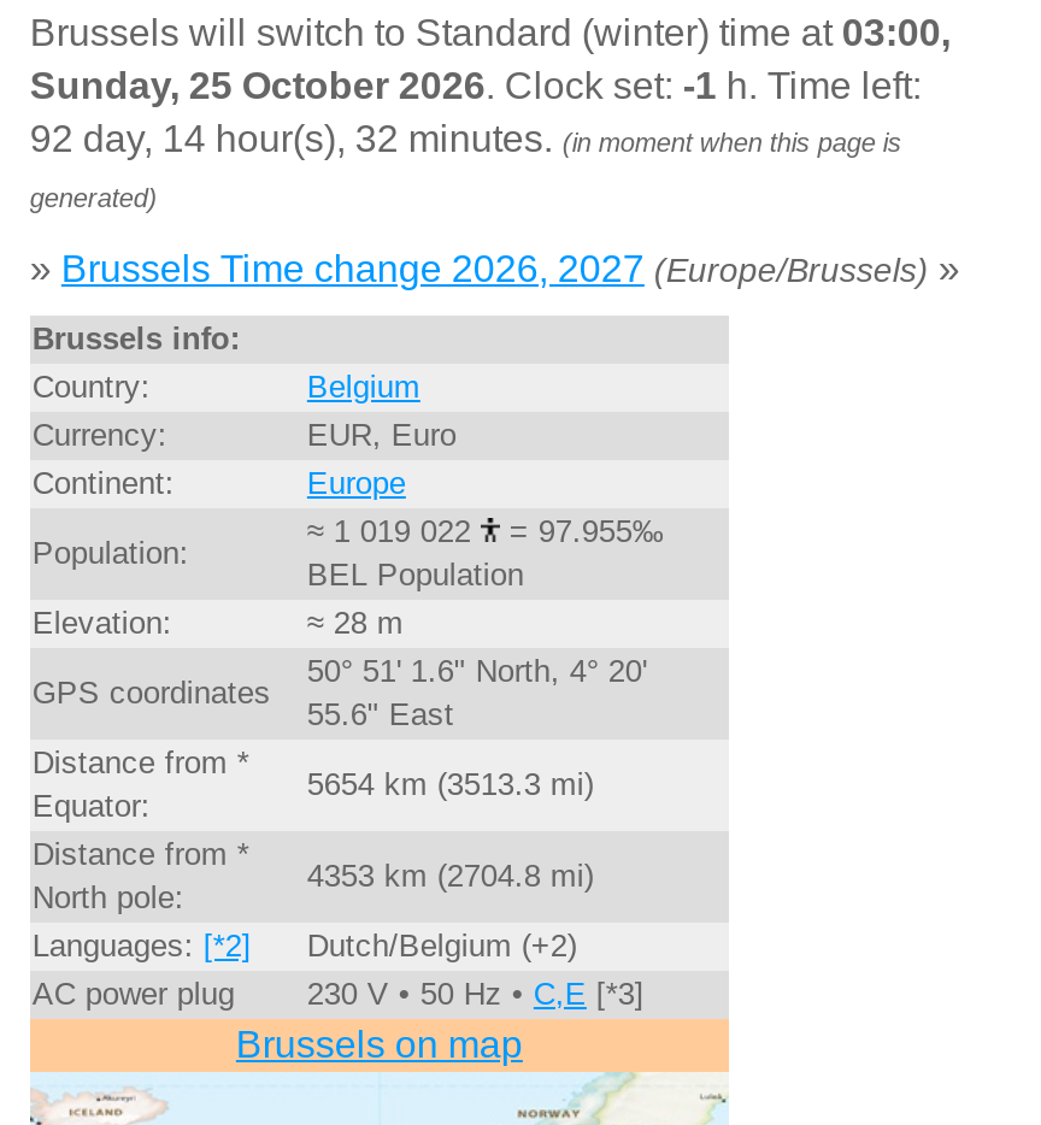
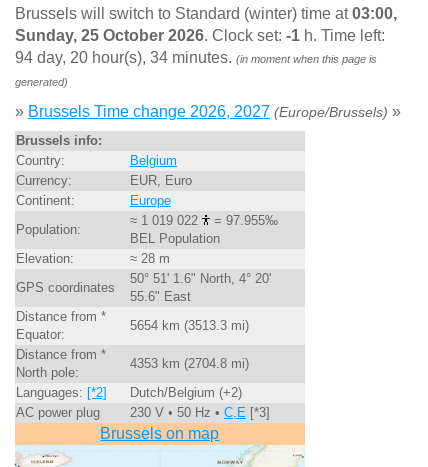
[30,119,902,159] 92 day, 14 hour(s), 32 minutes. (in moment when this page is -> [15,49,377,66] 94 day, 20 hour(s), 34 minutes. (in moment when this page is

